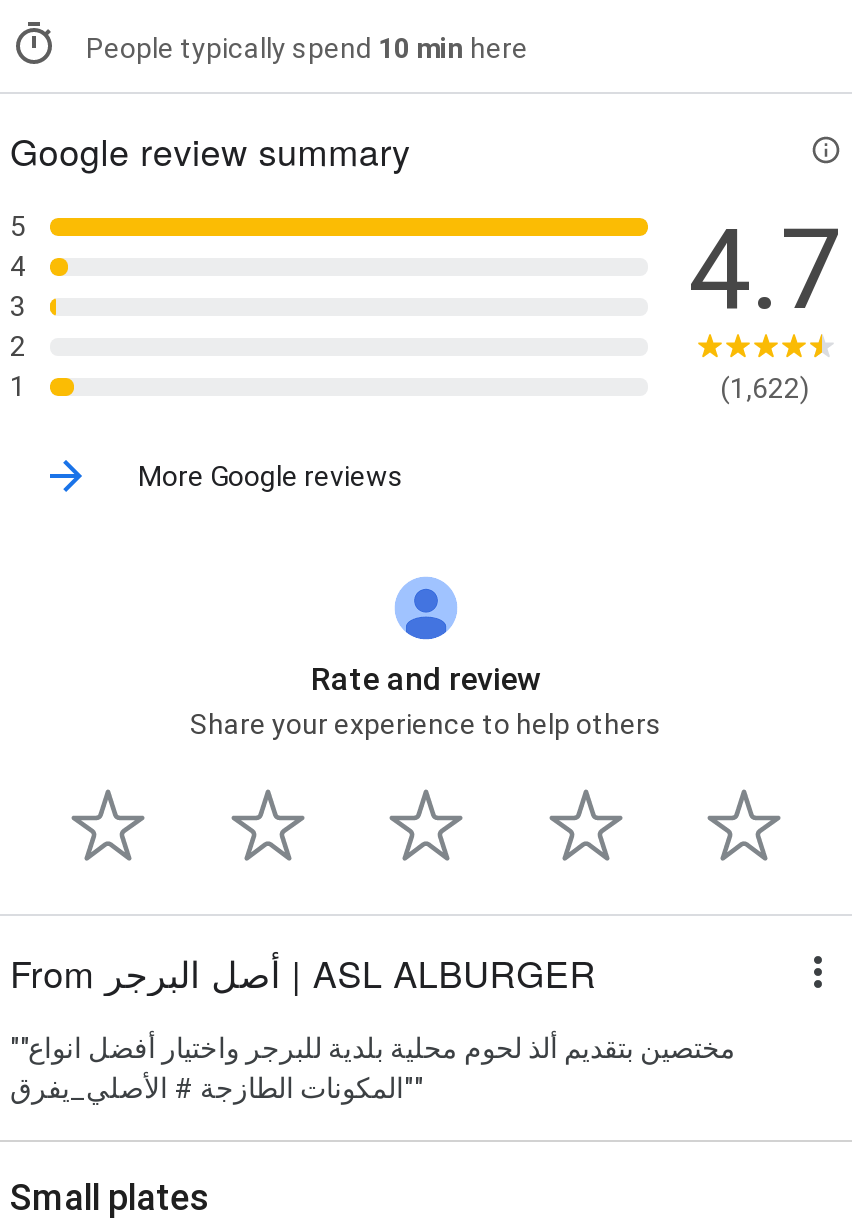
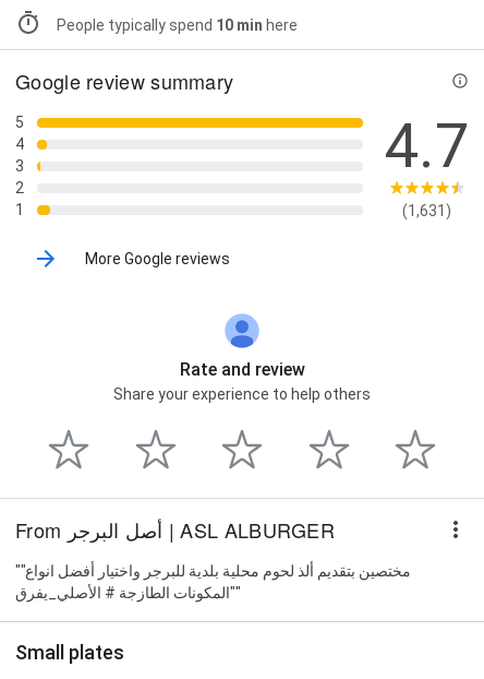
[720,371,810,403] (1,622) -> [402,202,451,219] (1,631)

